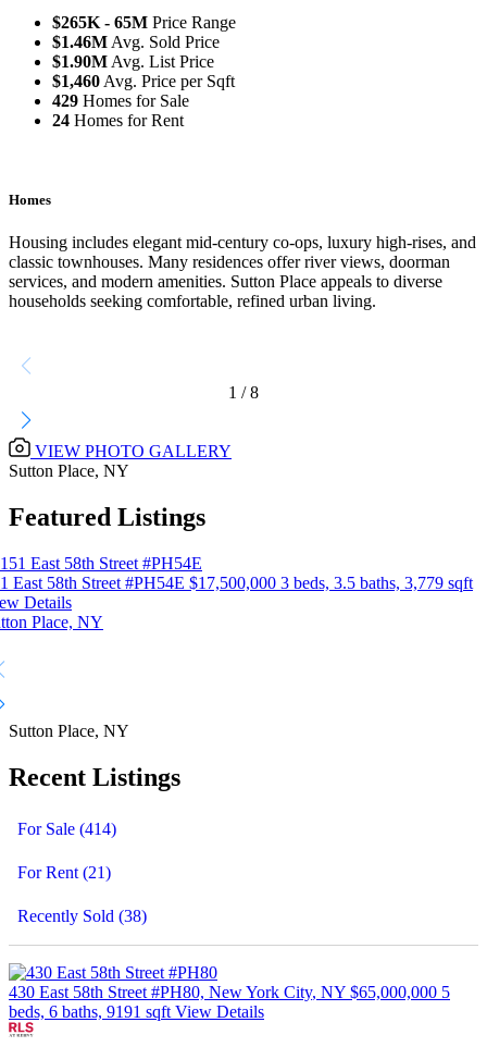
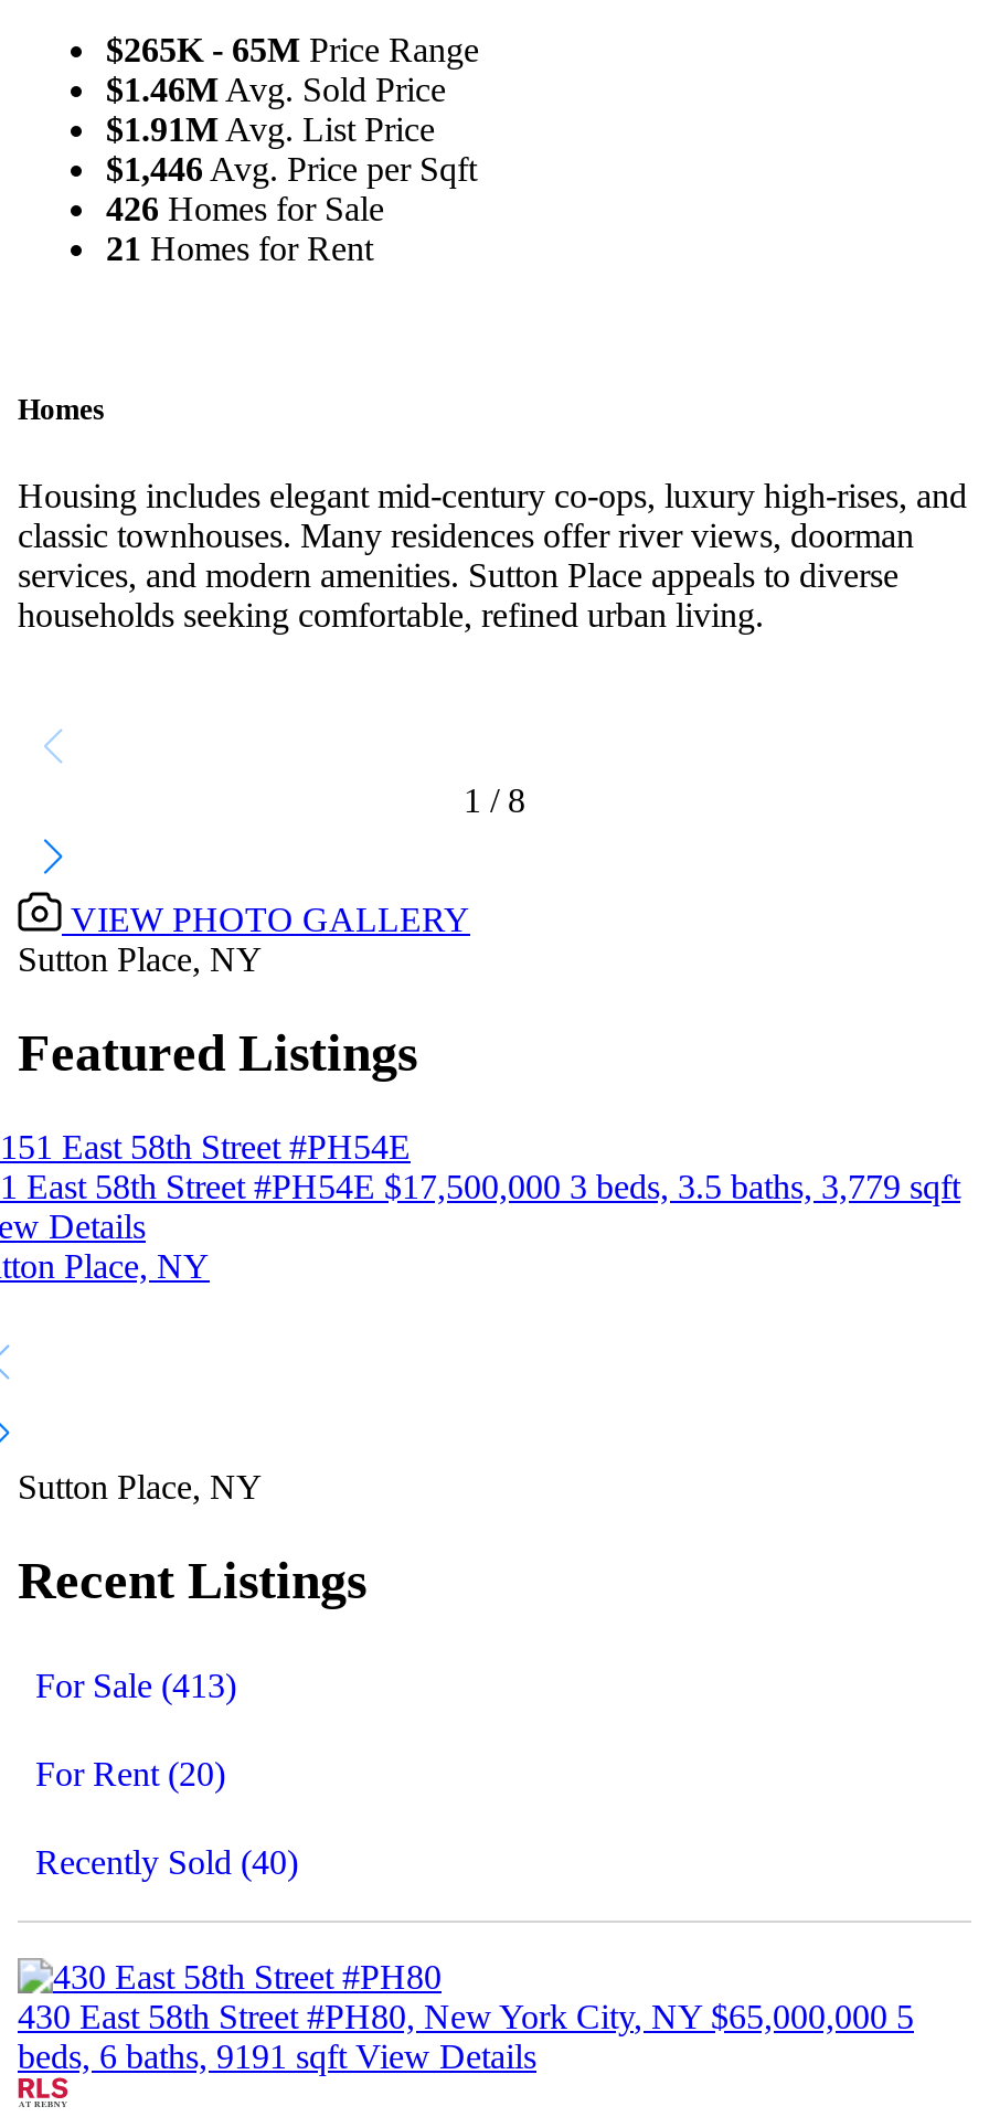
[52,52,214,71] $1.90M Avg. List Price -> [106,110,435,147] $1.91M Avg. List Price
[52,72,235,90] $1,460 Avg. Price per Sqft -> [106,150,477,187] $1,446 Avg. Price per Sqft
[52,91,189,110] 429 Homes for Sale -> [106,189,384,227] 426 Homes for Sale
[52,111,184,129] 24 Homes for Rent -> [106,229,373,267] 21 Homes for Rent
[17,819,116,838] For Sale (414) -> [35,1666,236,1704] For Sale (413)
[17,863,111,881] For Rent (21) -> [35,1755,225,1792] For Rent (20)
[17,906,147,925] Recently Sold (38) -> [35,1843,298,1880] Recently Sold (40)

